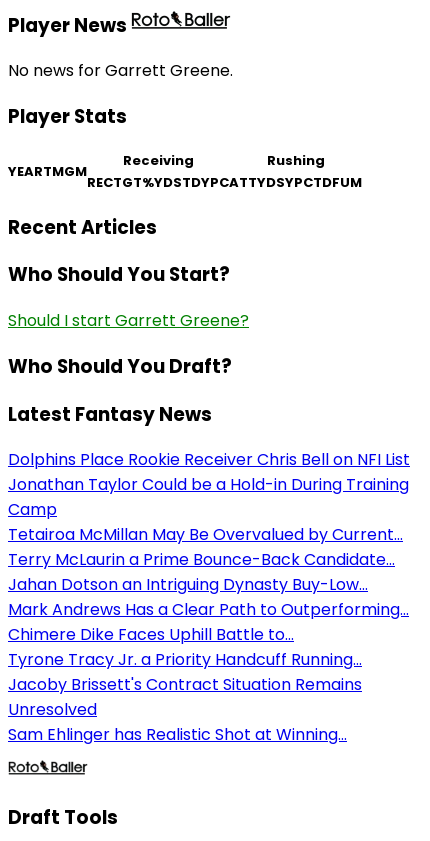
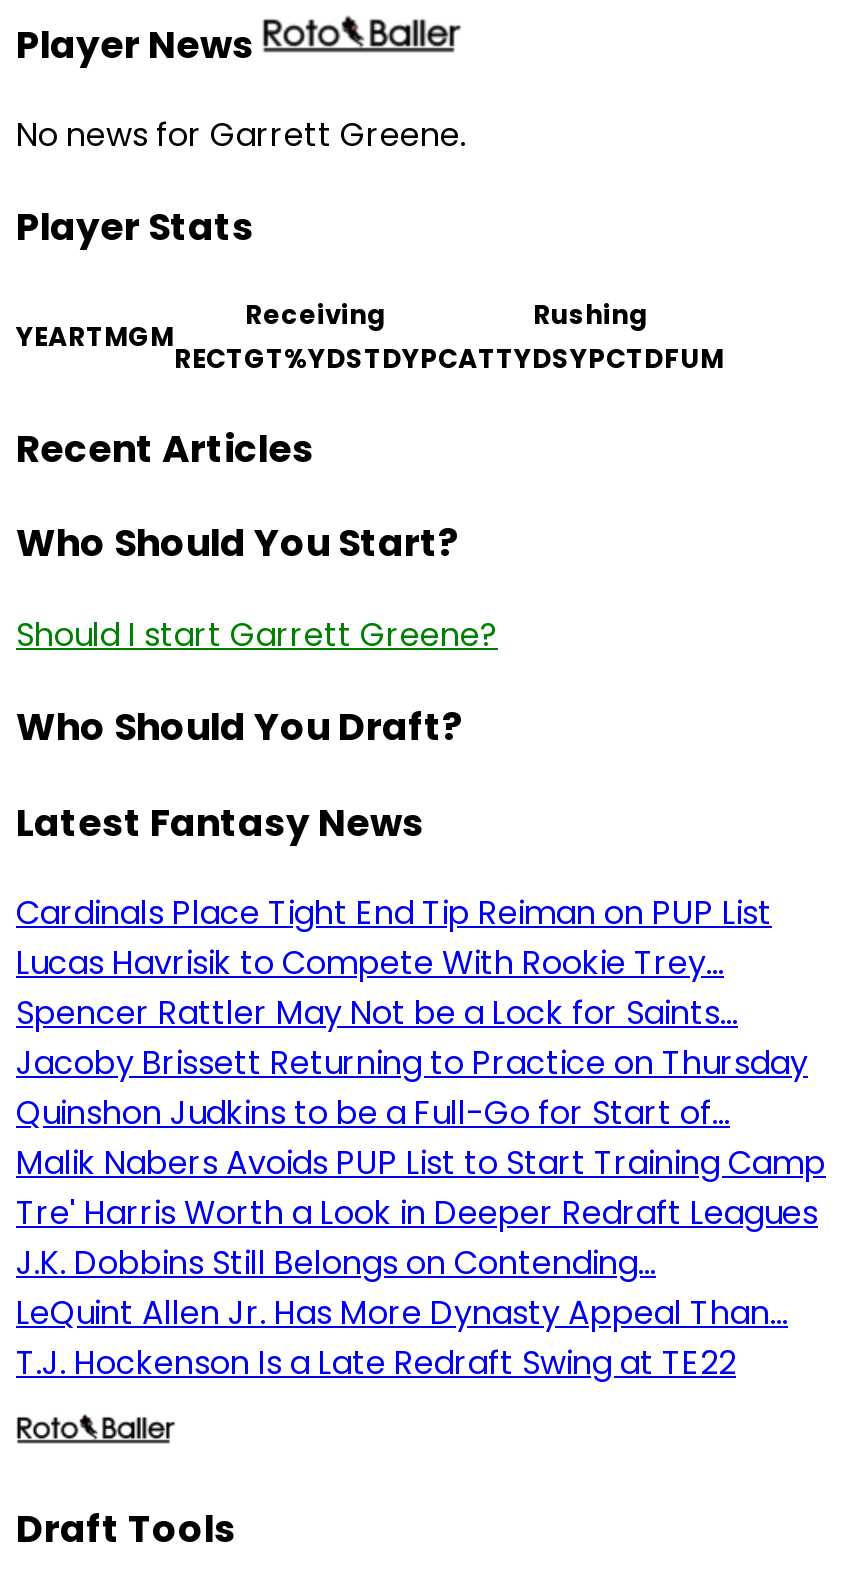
[8,448,410,746] Dolphins Place Rookie Receiver Chris Bell on NFI List | Jonathan Taylor Could be a Hold-in During Training | Camp | Tetairoa McMillan May Be Overvalued by Current... | Terry McLaurin a Prime Bounce-Back Candidate... | Jahan Dotson an Intriguing Dynasty Buy-Low... | Mark Andrews Has a Clear Path to Outperforming... | Chimere Dike Faces Uphill Battle to... | Tyrone Tracy Jr. a Priority Handcuff Running... | Jacoby Brissett's Contract Situation Remains | Unresolved | Sam Ehlinger has Realistic Shot at Winning... -> [16,890,826,1386] Cardinals Place Tight End Tip Reiman on PUP List | Lucas Havrisik to Compete With Rookie Trey... | Spencer Rattler May Not be a Lock for Saints... | Jacoby Brissett Returning to Practice on Thursday | Quinshon Judkins to be a Full-Go for Start of... | Malik Nabers Avoids PUP List to Start Training Camp | Tre' Harris Worth a Look in Deeper Redraft Leagues | J.K. Dobbins Still Belongs on Contending... | LeQuint Allen Jr. Has More Dynasty Appeal Than... | T.J. Hockenson Is a Late Redraft Swing at TE22

